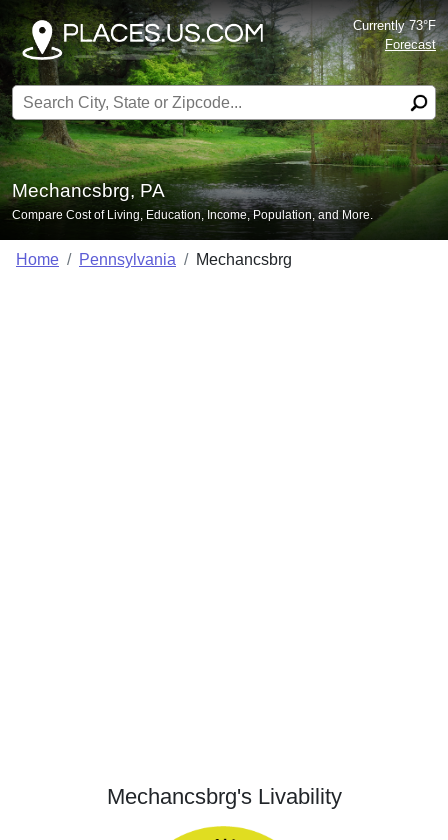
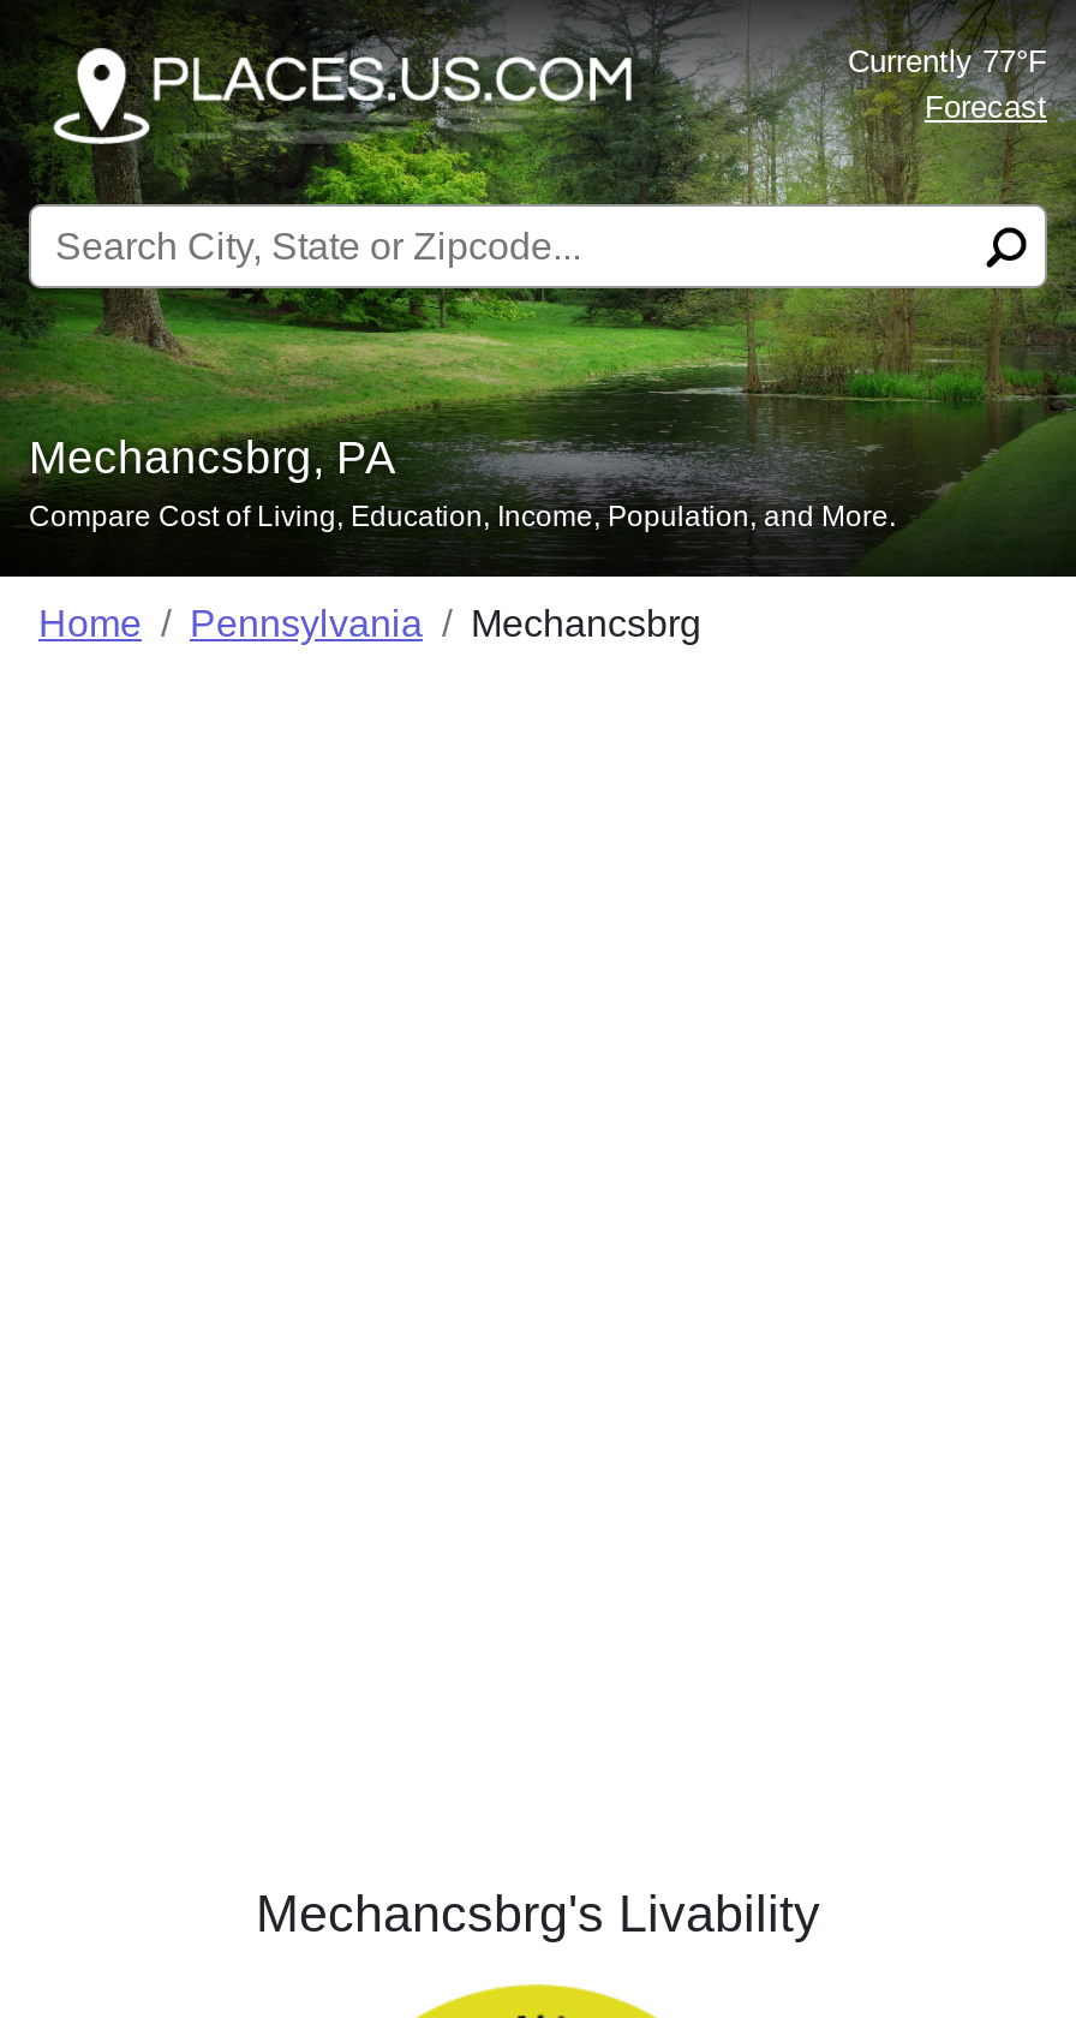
[353,18,436,33] Currently 73°F -> [848,43,1047,79] Currently 77°F

